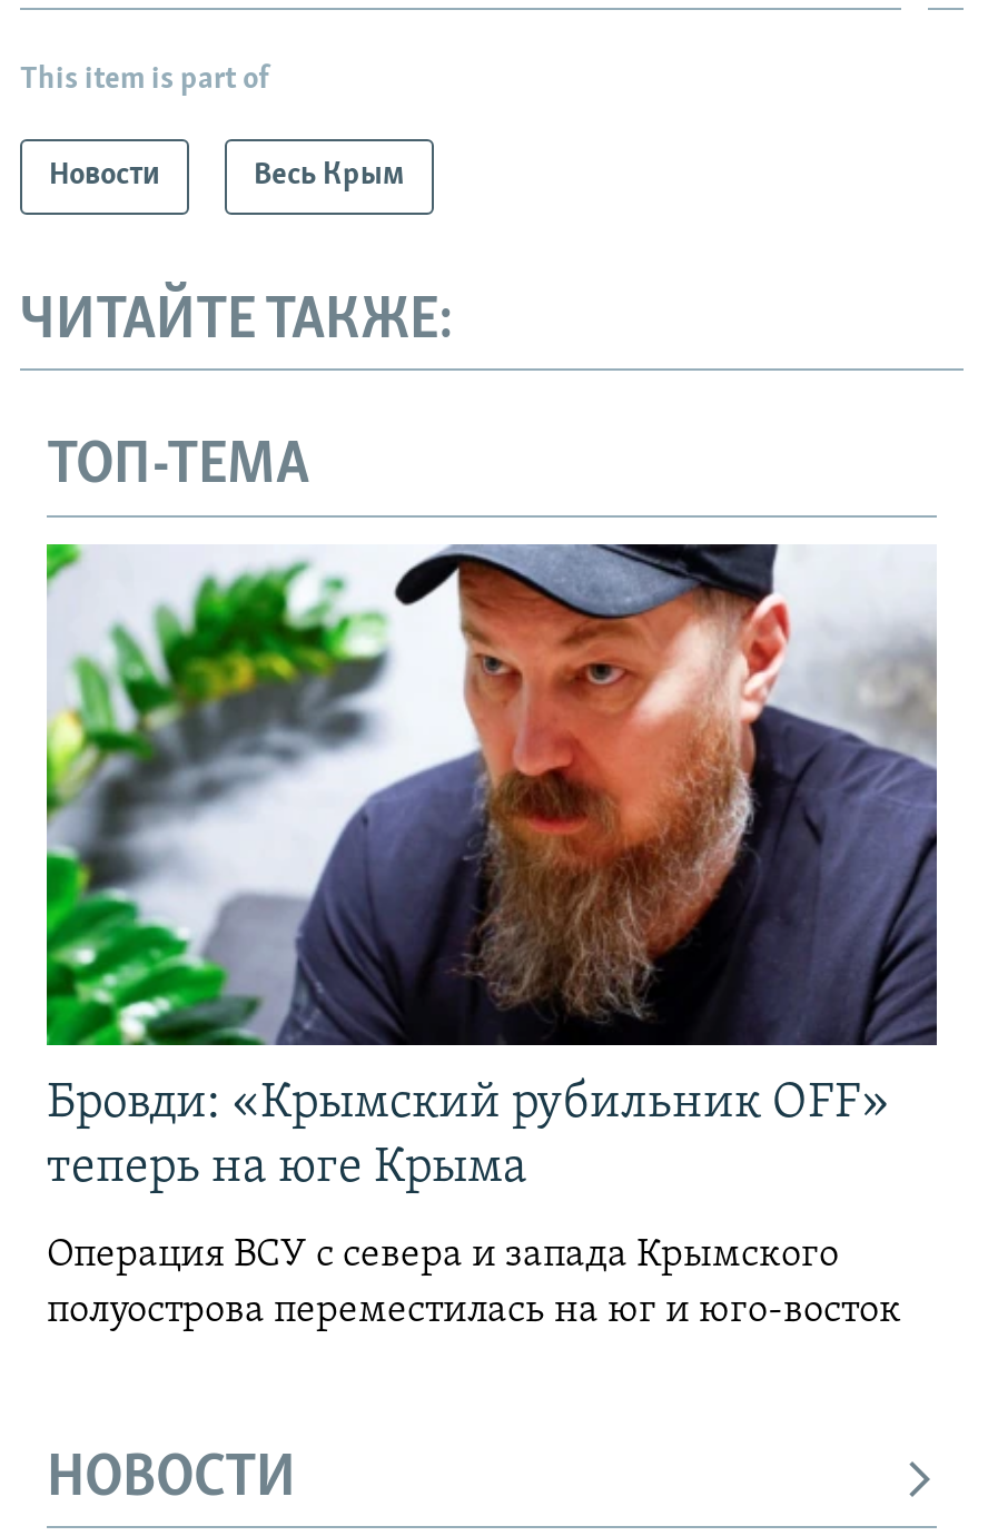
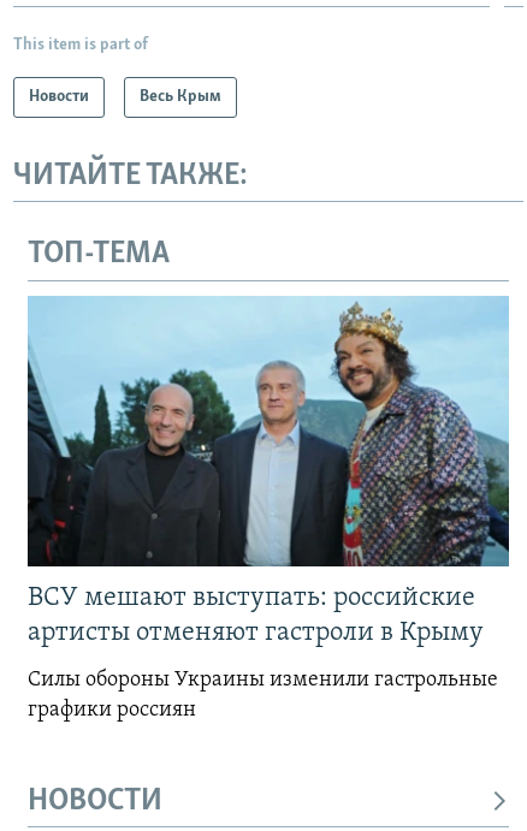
[45,542,939,1194] [image] | Бровди: «Крымский рубильник OFF» | теперь на юге Крыма -> [26,296,510,647] [image] | ВСУ мешают выступать: российские | артисты отменяют гастроли в Крыму
[47,1234,901,1332] Операция ВСУ с севера и запада Крымского | полуострова переместилась на юг и юго-восток -> [28,668,498,721] Силы обороны Украины изменили гастрольные | графики россиян

